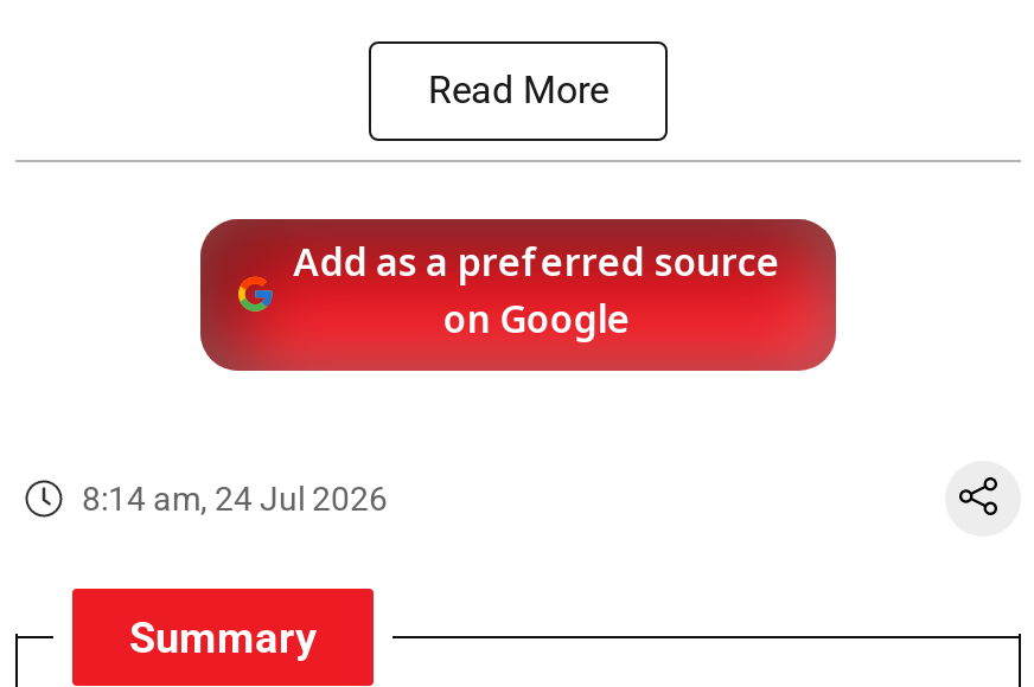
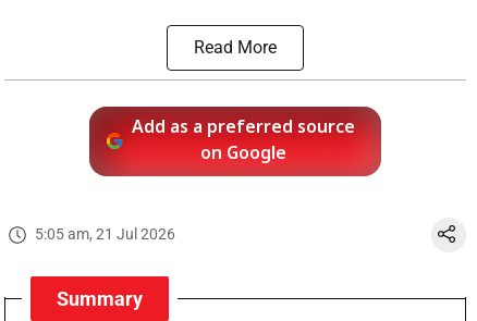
[82,479,388,517] 8:14 am, 24 Jul 2026 -> [35,226,175,243] 5:05 am, 21 Jul 2026

